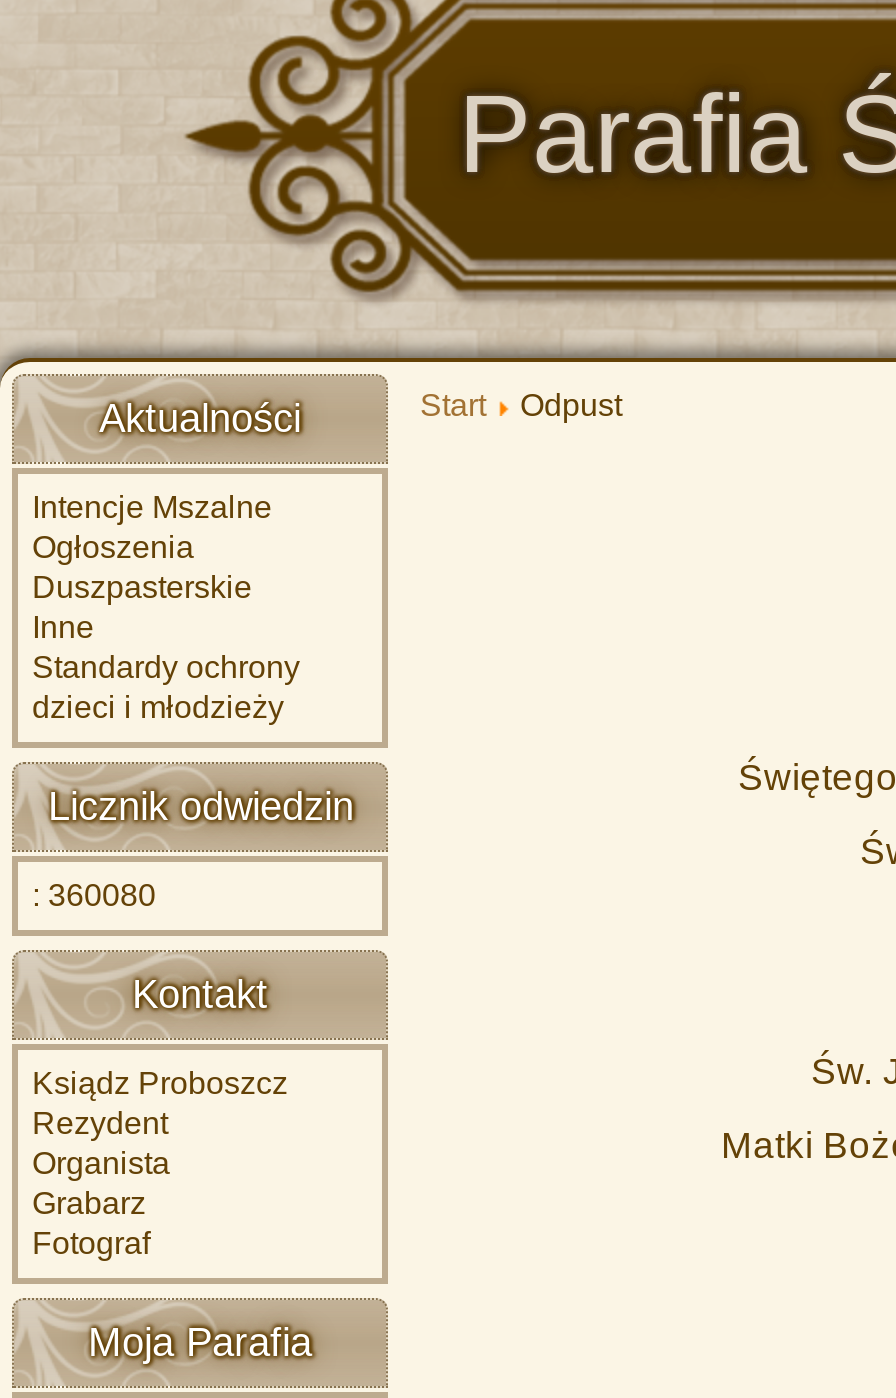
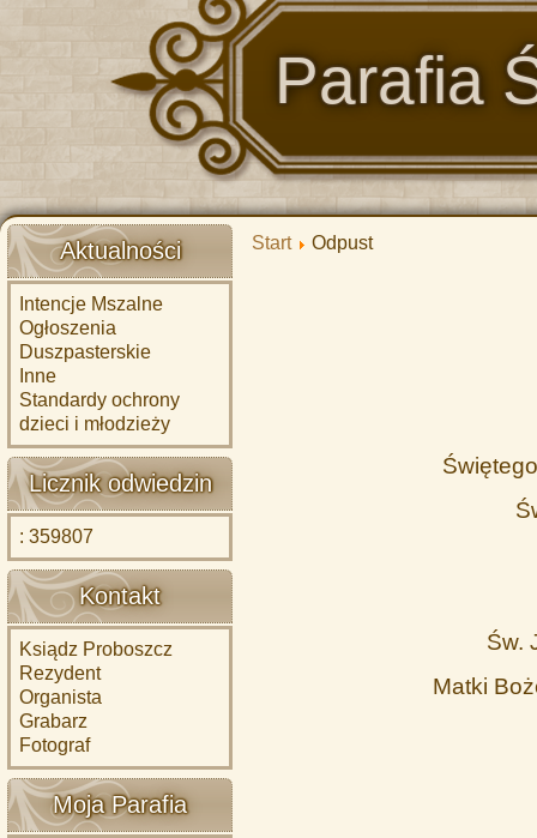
[32,878,156,912] : 360080 -> [19,526,93,547] : 359807

